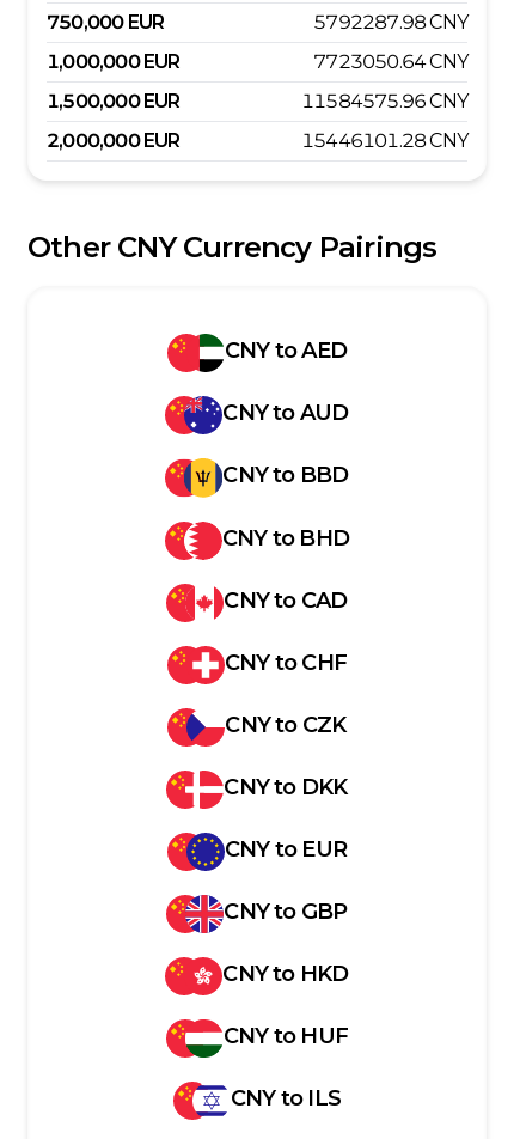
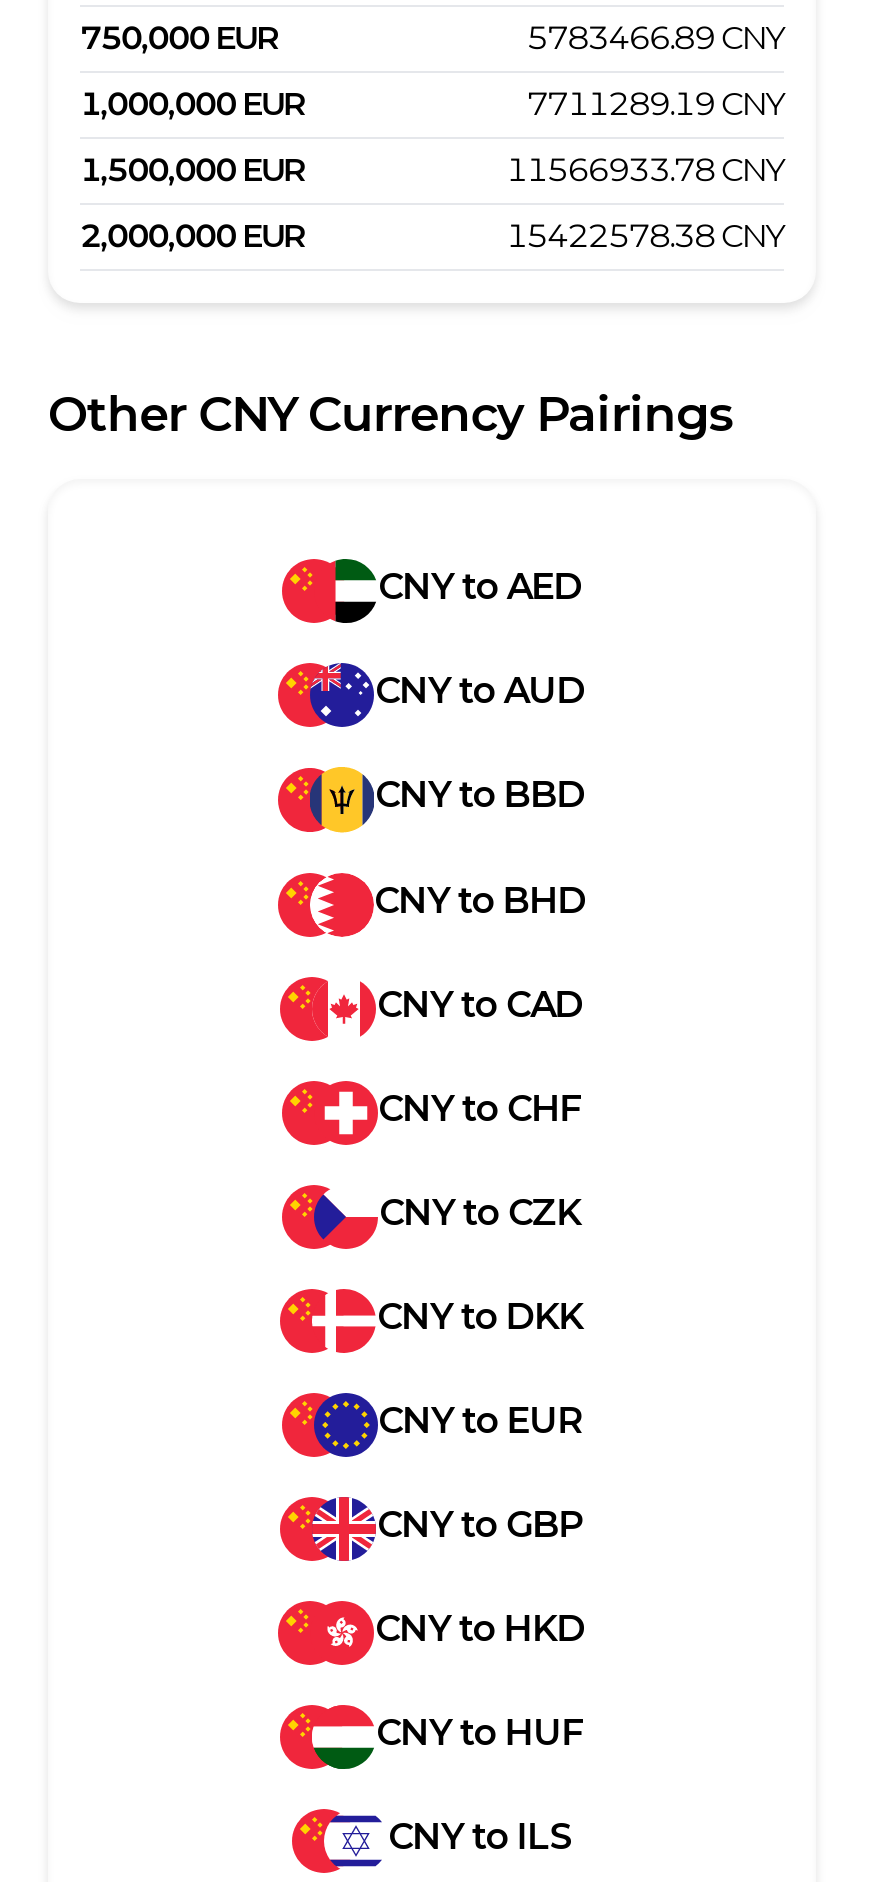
[313,11,467,33] 5792287.98 CNY -> [526,19,784,57] 5783466.89 CNY
[313,50,467,73] 7723050.64 CNY -> [526,85,784,123] 7711289.19 CNY
[301,90,467,112] 11584575.96 CNY -> [506,151,784,189] 11566933.78 CNY
[301,129,467,152] 15446101.28 CNY -> [506,217,784,255] 15422578.38 CNY

